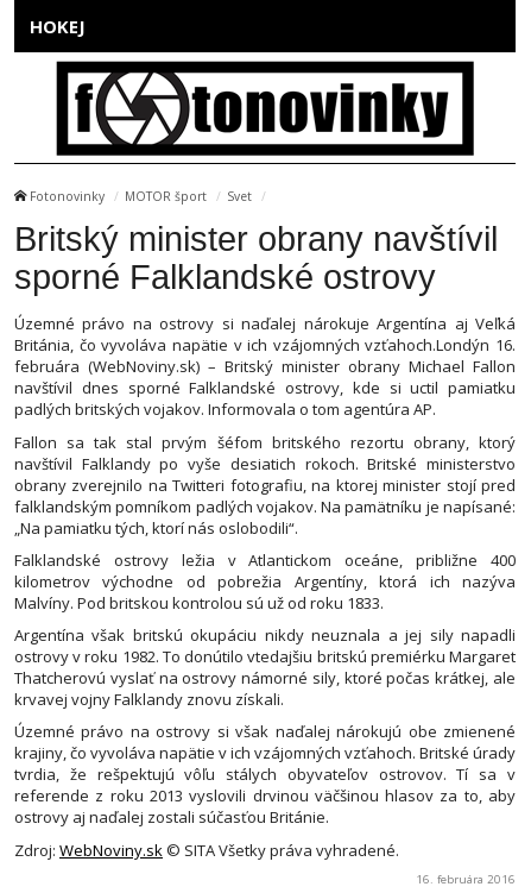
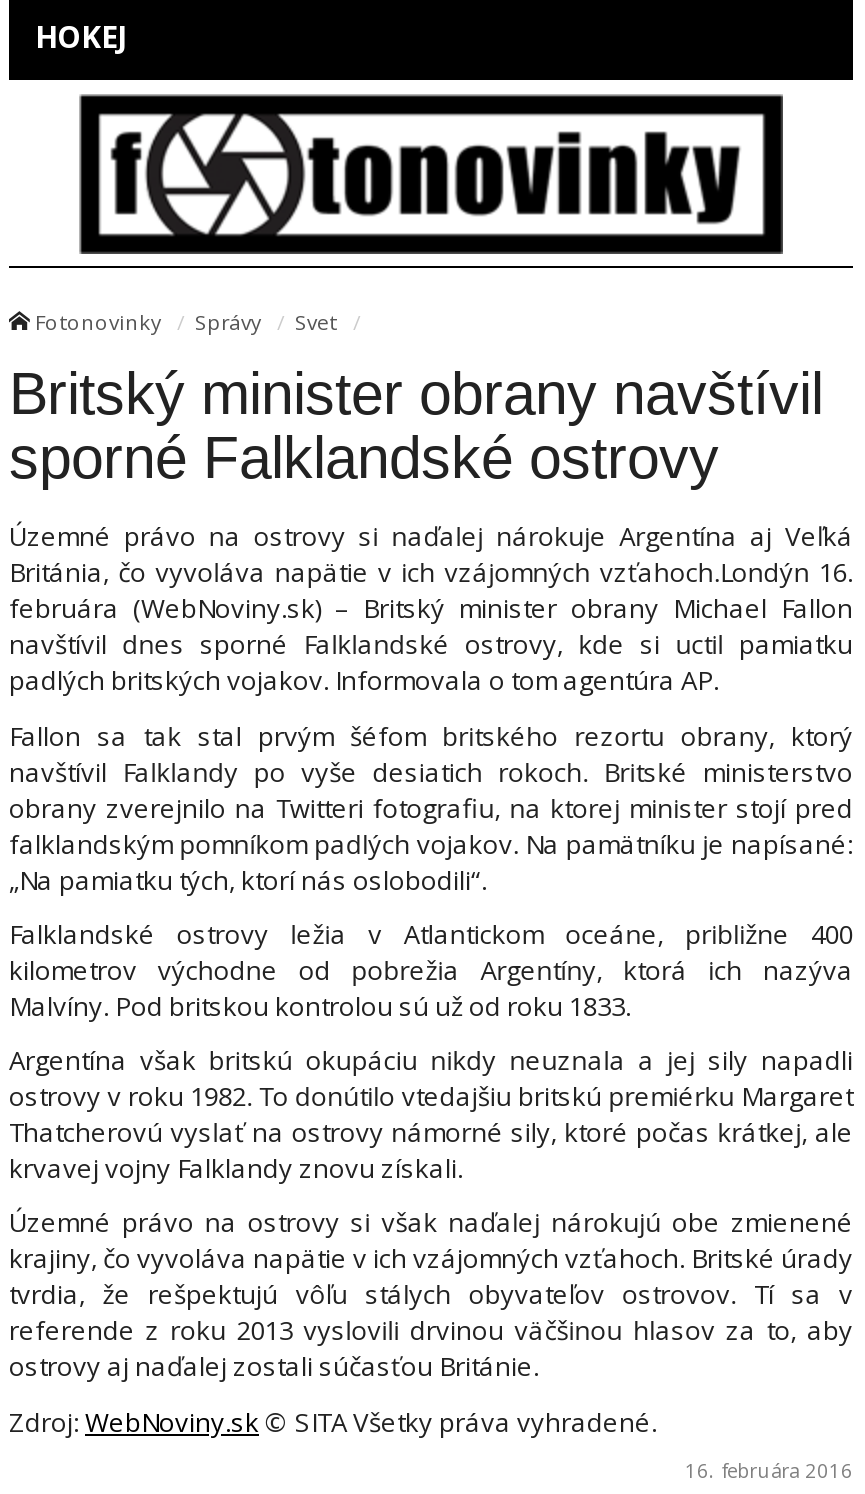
[125,187,207,204] MOTOR šport -> [195,307,261,335] Správy

